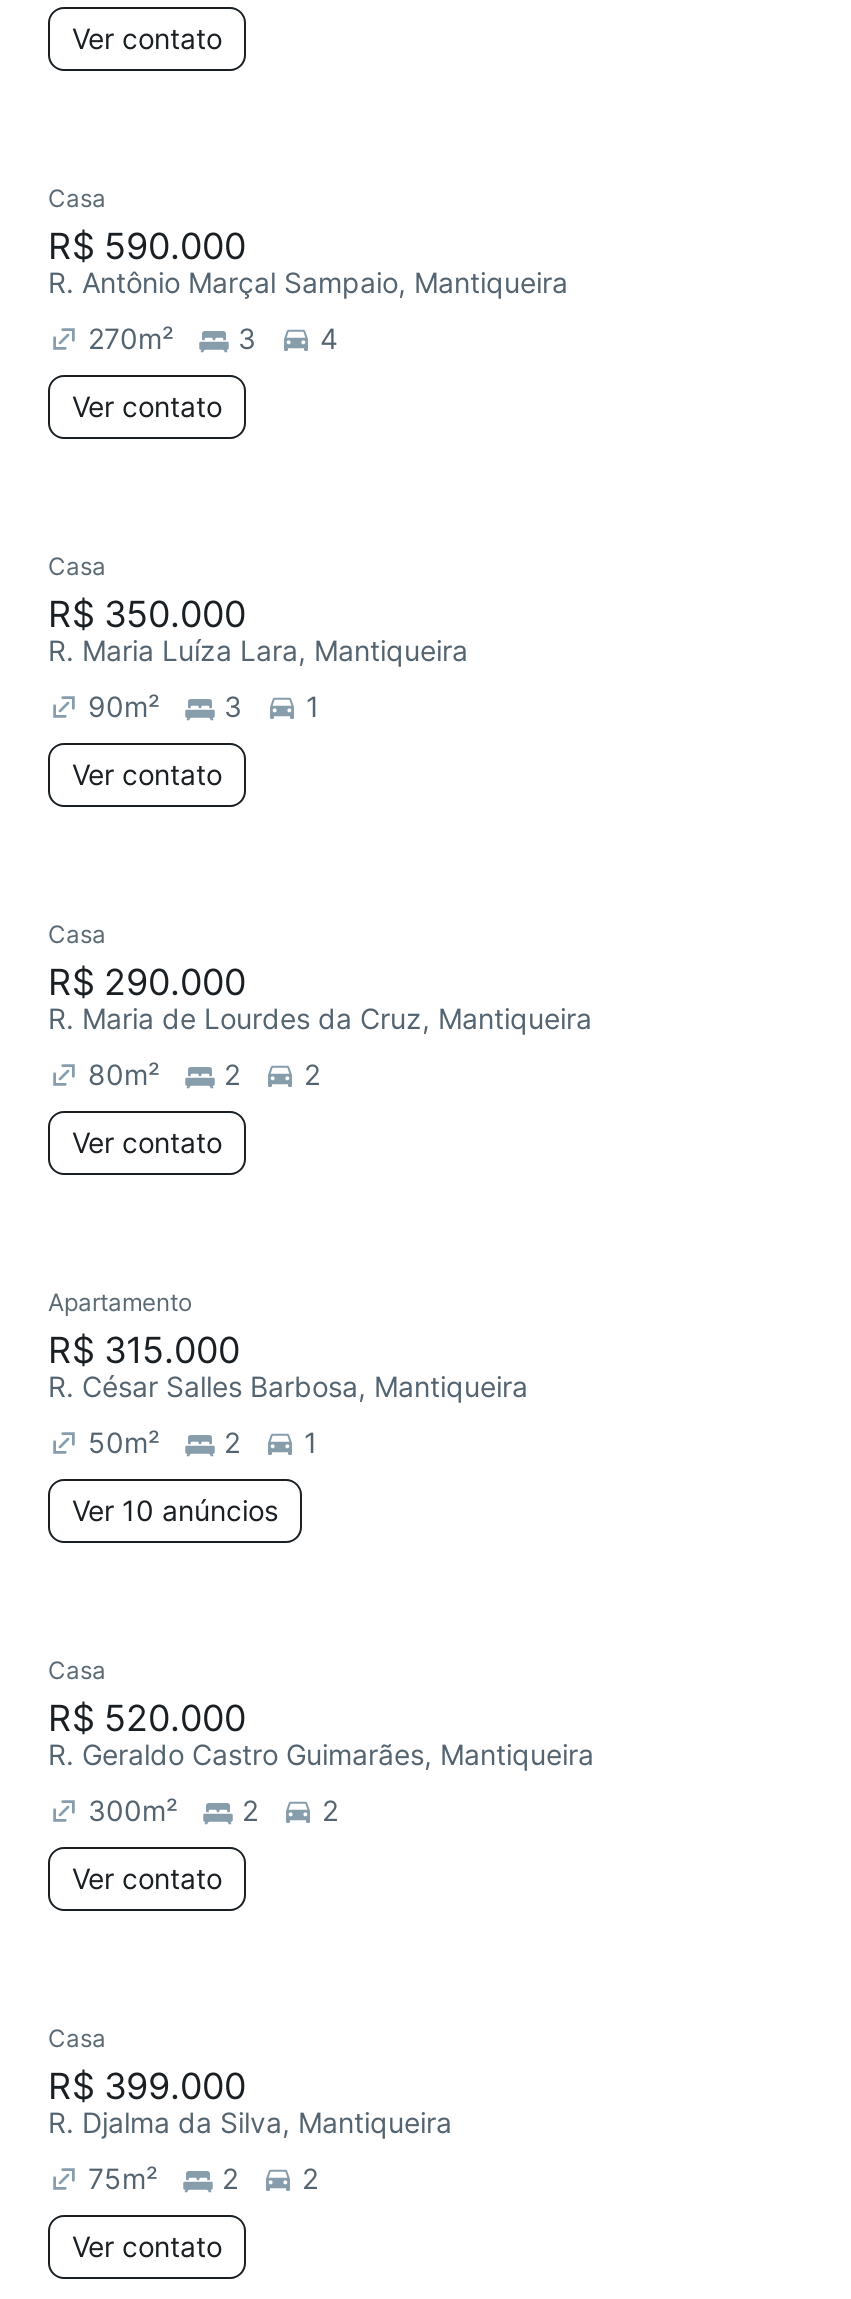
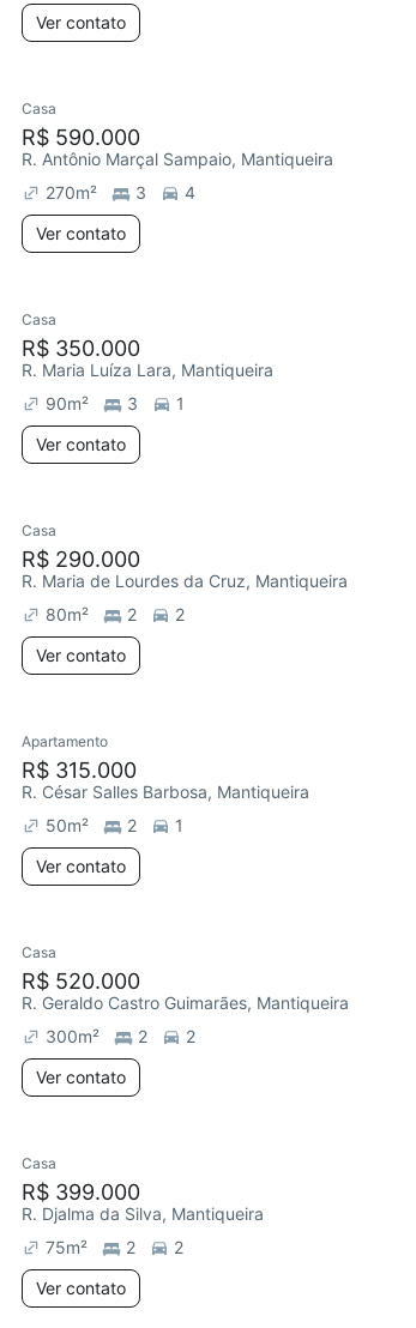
[72,1493,278,1527] Ver 10 anúncios -> [36,856,126,876] Ver contato

